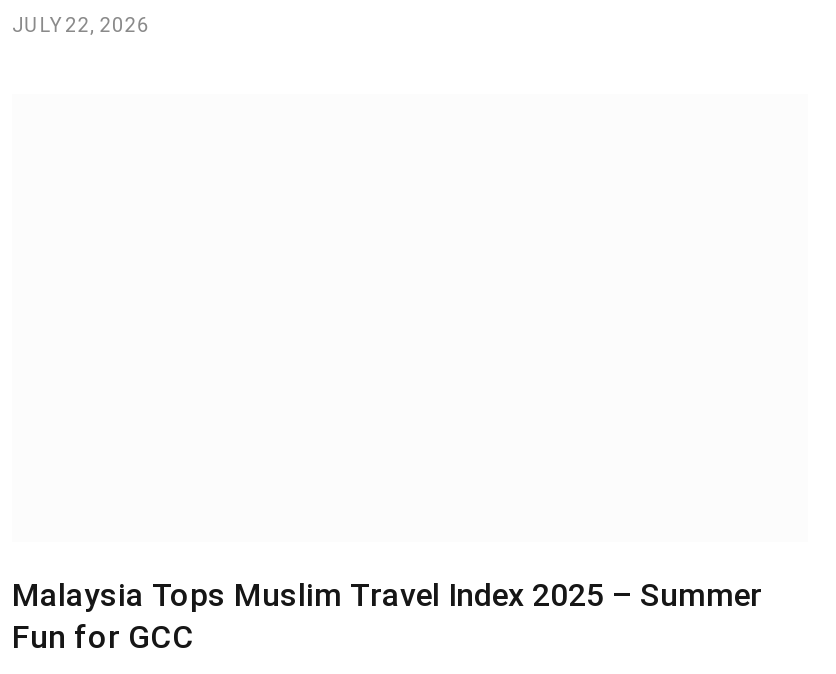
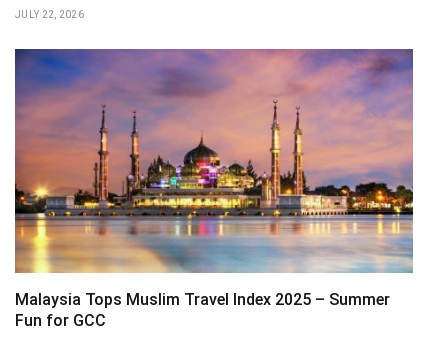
none -> [14,48,414,274] [image]

